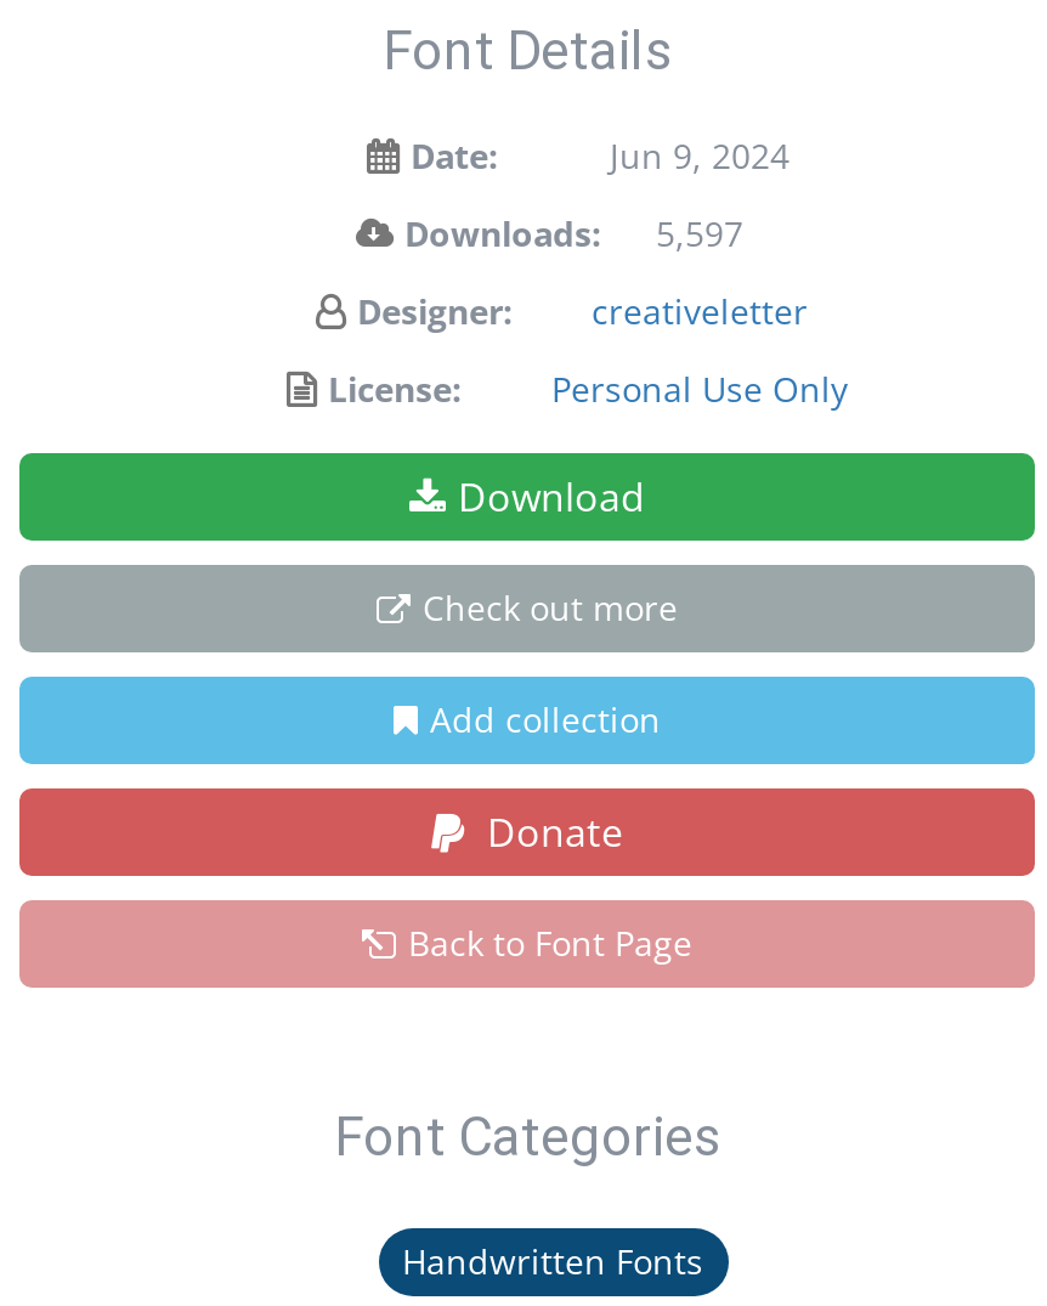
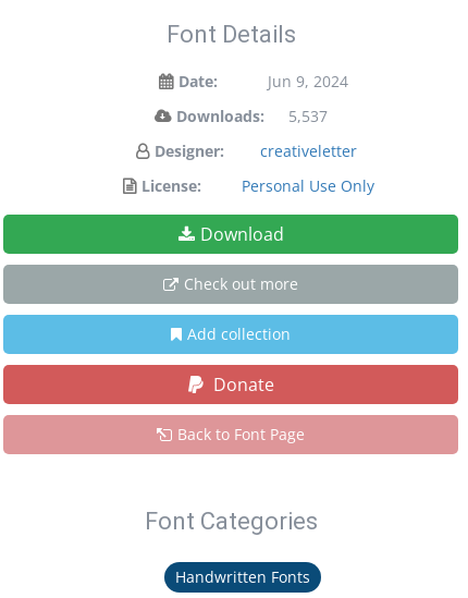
[404,210,743,256] Downloads: 5,597 -> [176,106,328,126] Downloads: 5,537

